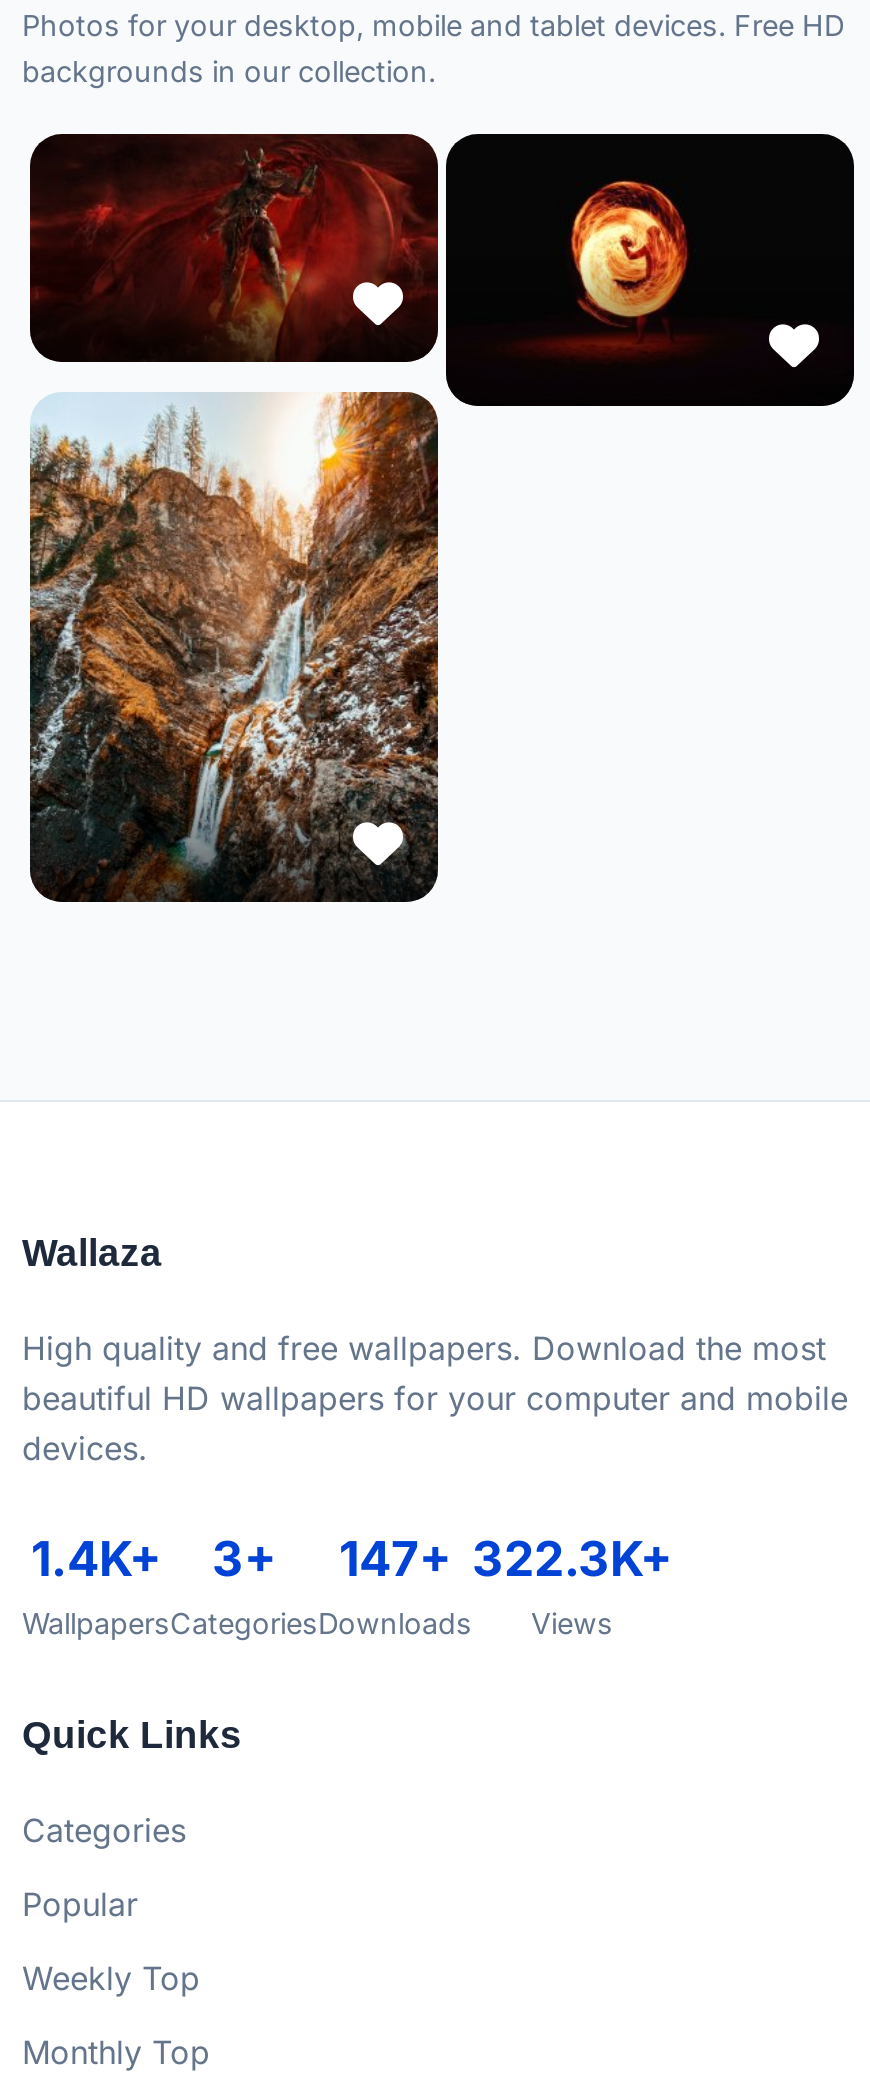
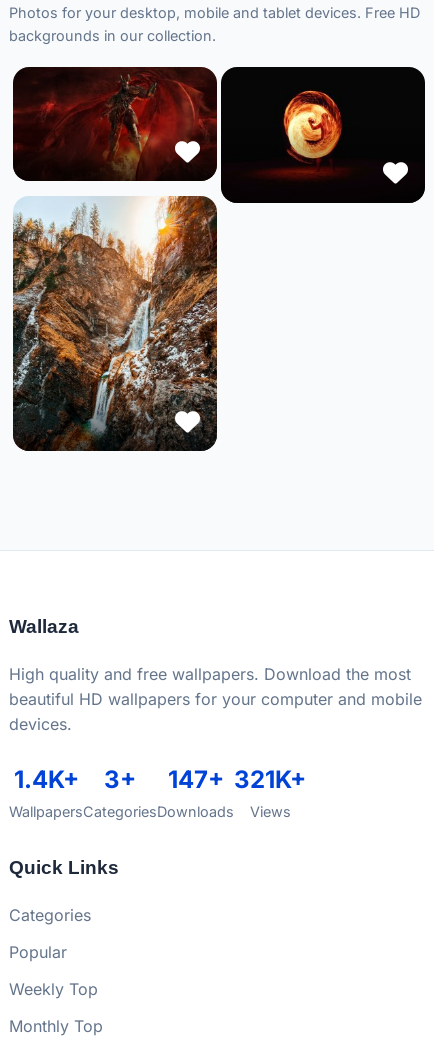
[31,1530,672,1588] 1.4K+ 3+ 147+ 322.3K+ -> [13,765,306,794] 1.4K+ 3+ 147+ 321K+

